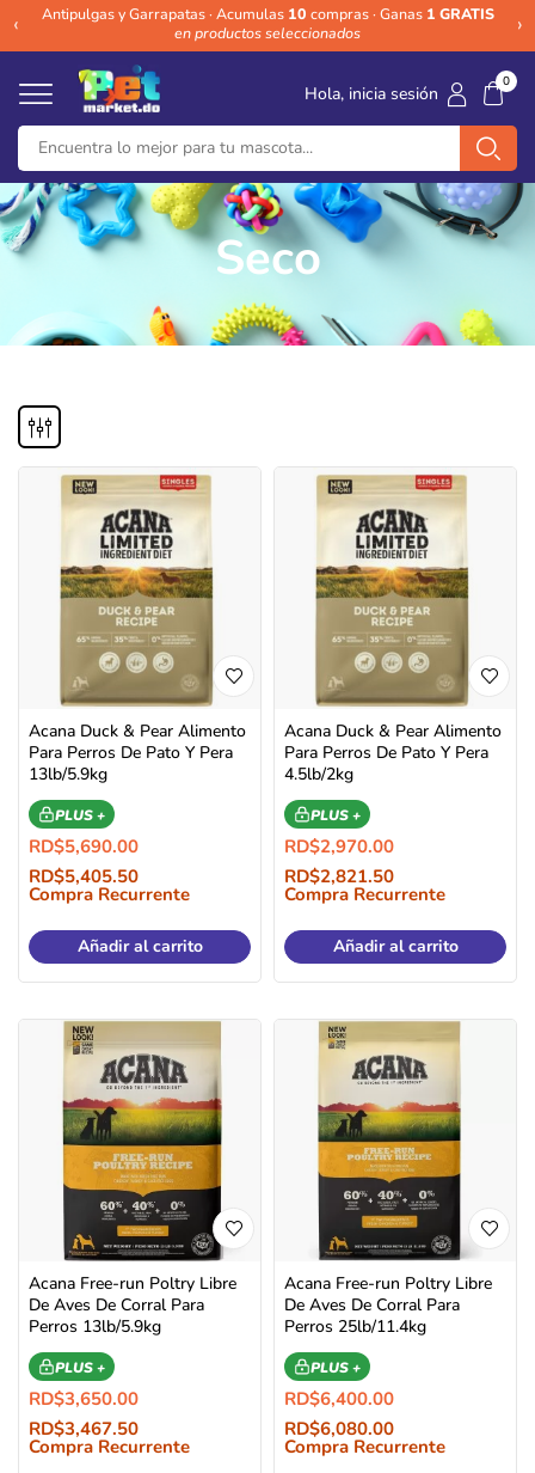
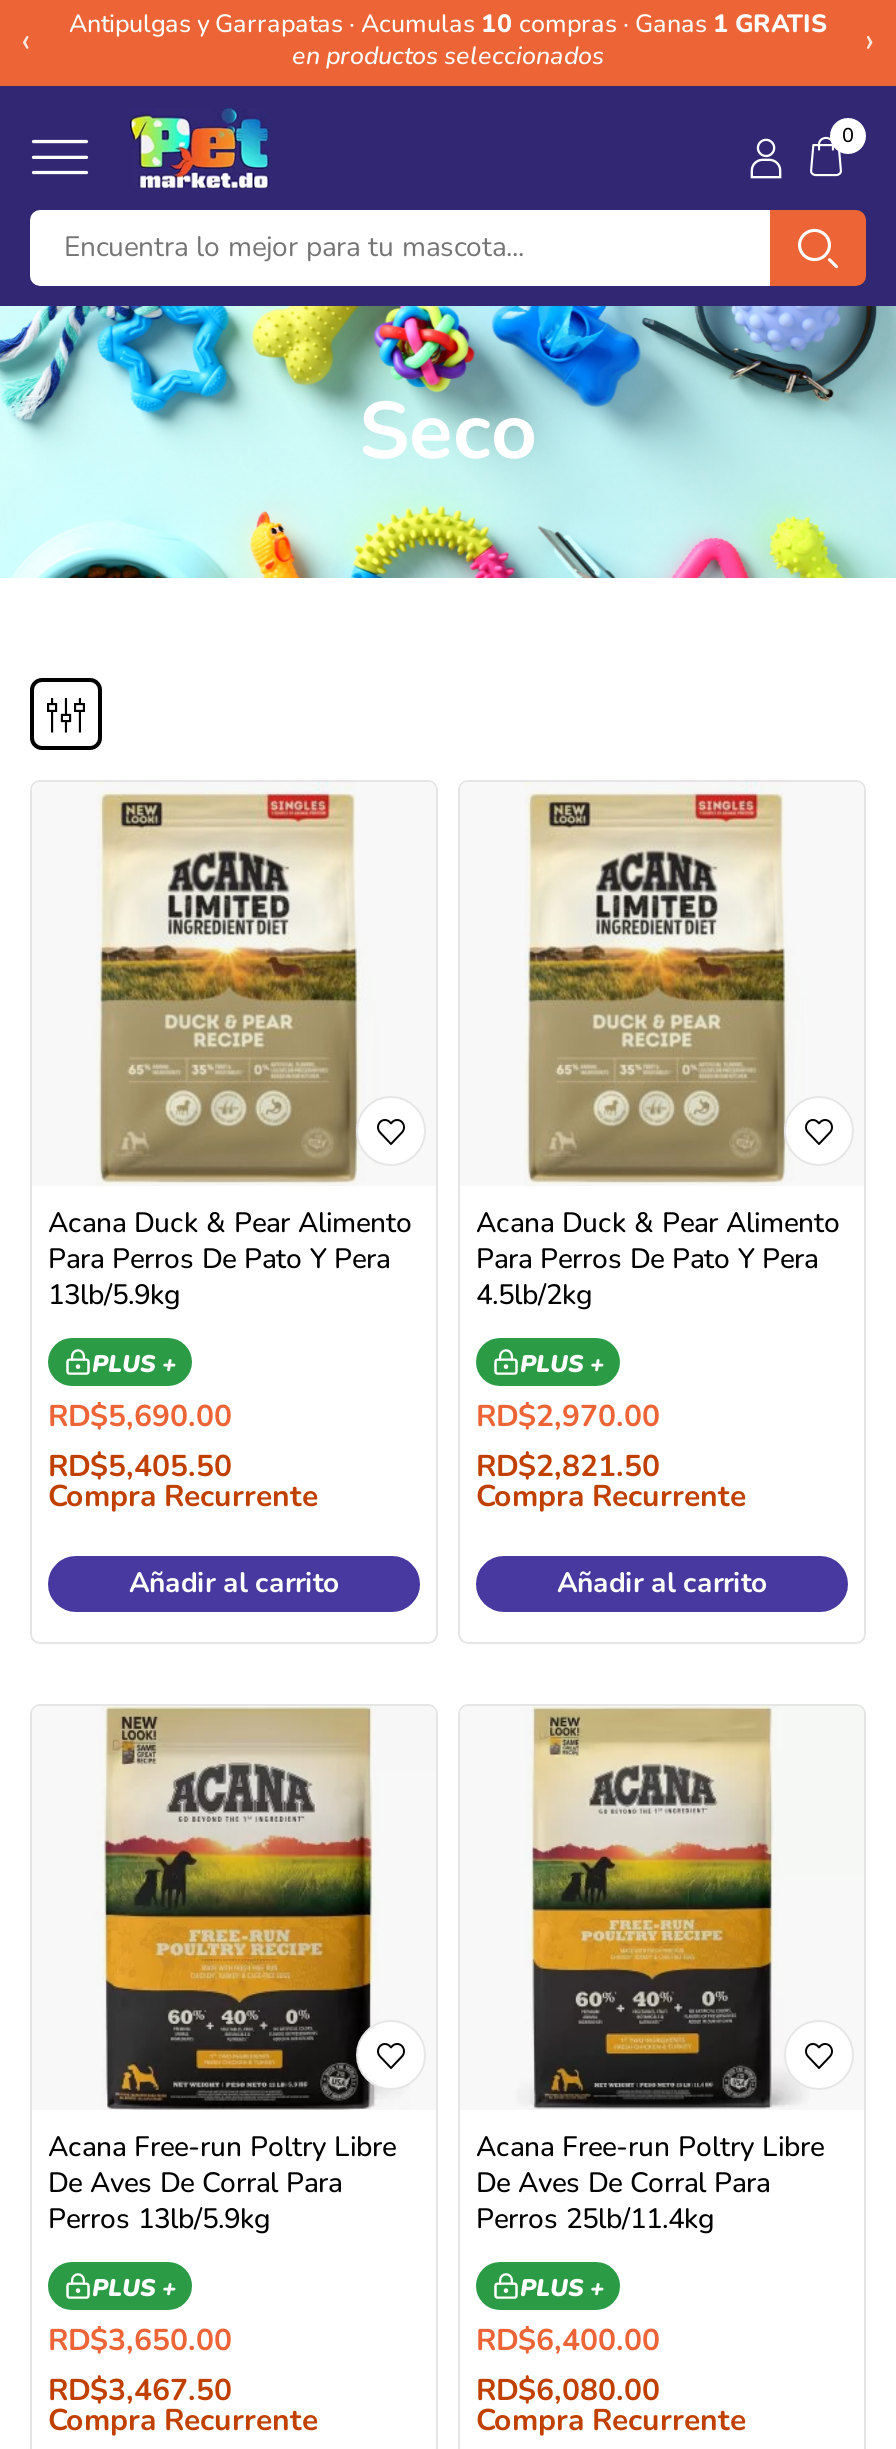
[305,82,438,105] Hola, inicia sesión -> none

